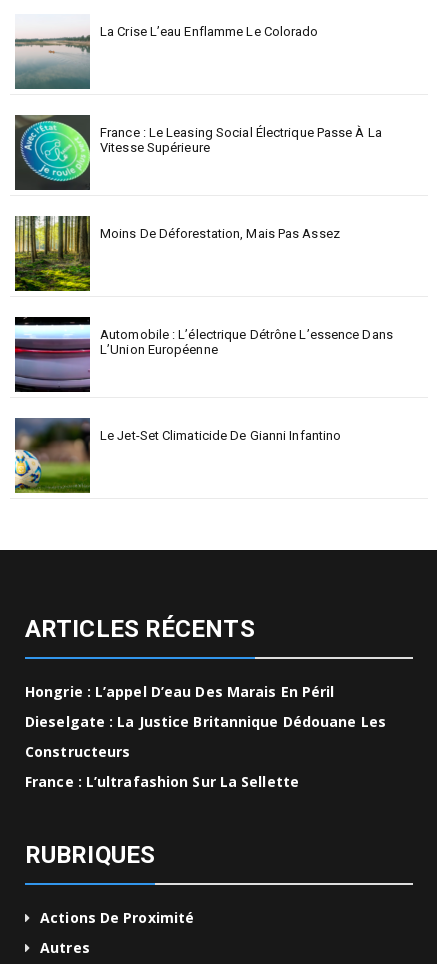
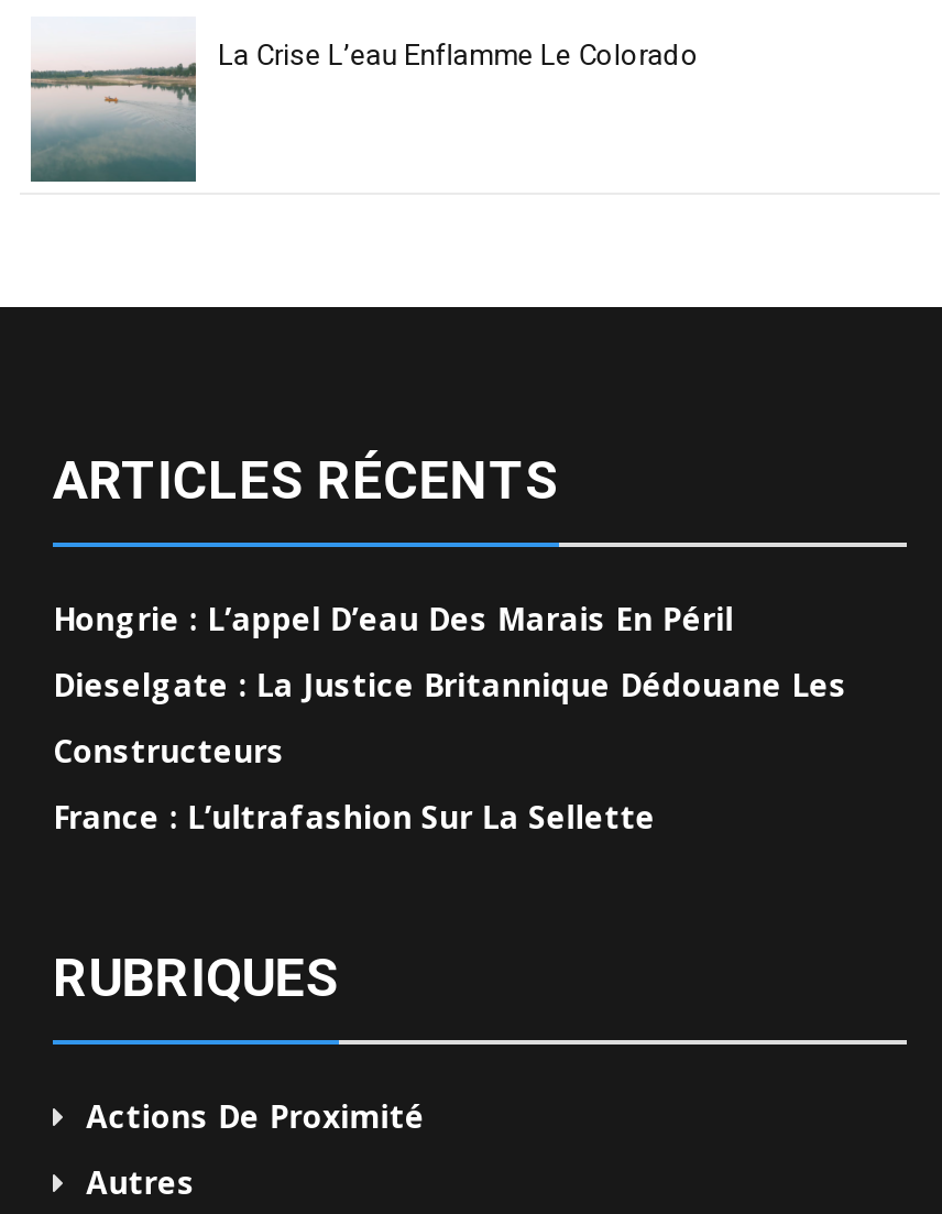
[14,114,382,191] [image] | France : Le Leasing Social Électrique Passe À La | Vitesse Supérieure -> none
[14,215,340,292] [image] | Moins De Déforestation, Mais Pas Assez -> none
[14,316,393,393] [image] | Automobile : L’électrique Détrône L’essence Dans | L’Union Européenne -> none
[14,417,341,493] [image] | Le Jet-Set Climaticide De Gianni Infantino -> none

